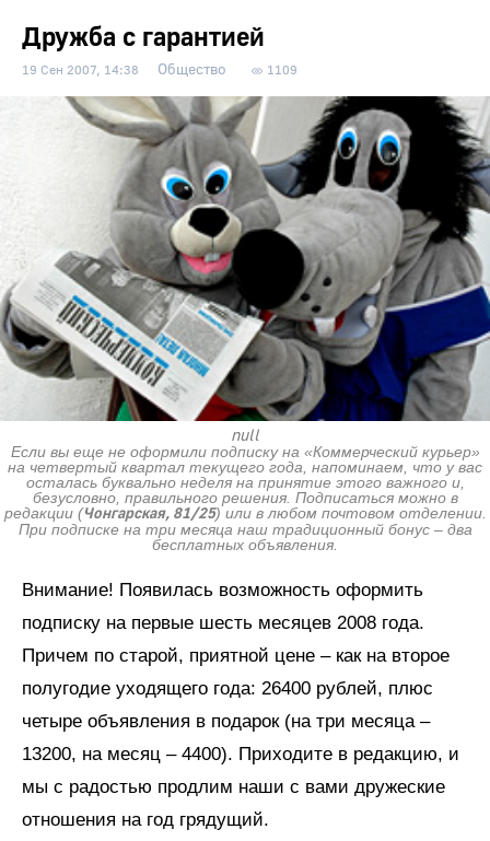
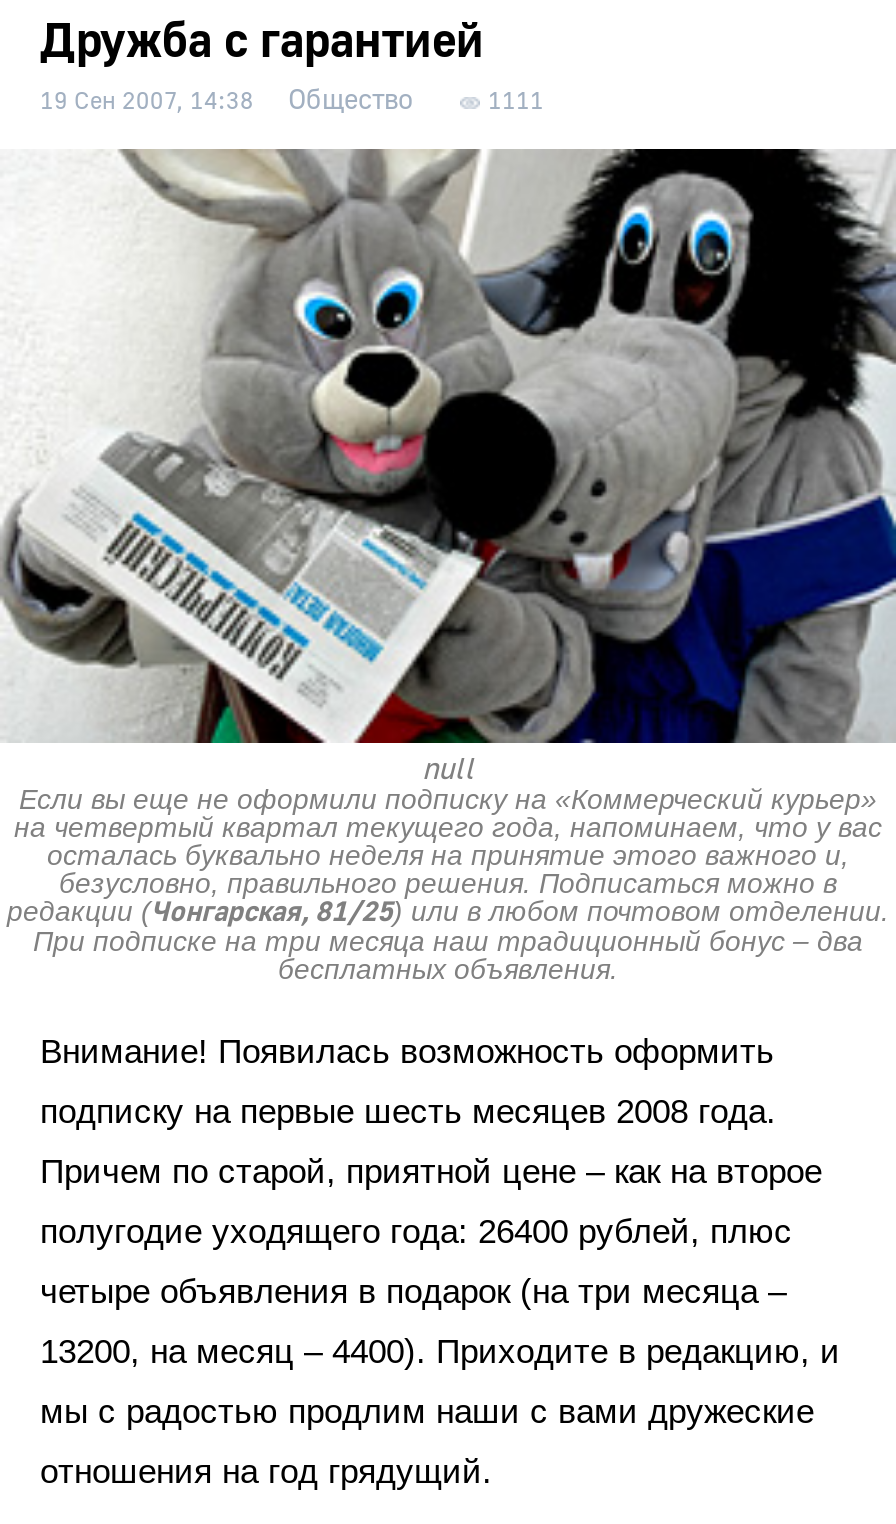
[267,62,297,79] 1109 -> [488,87,544,117] 1111

